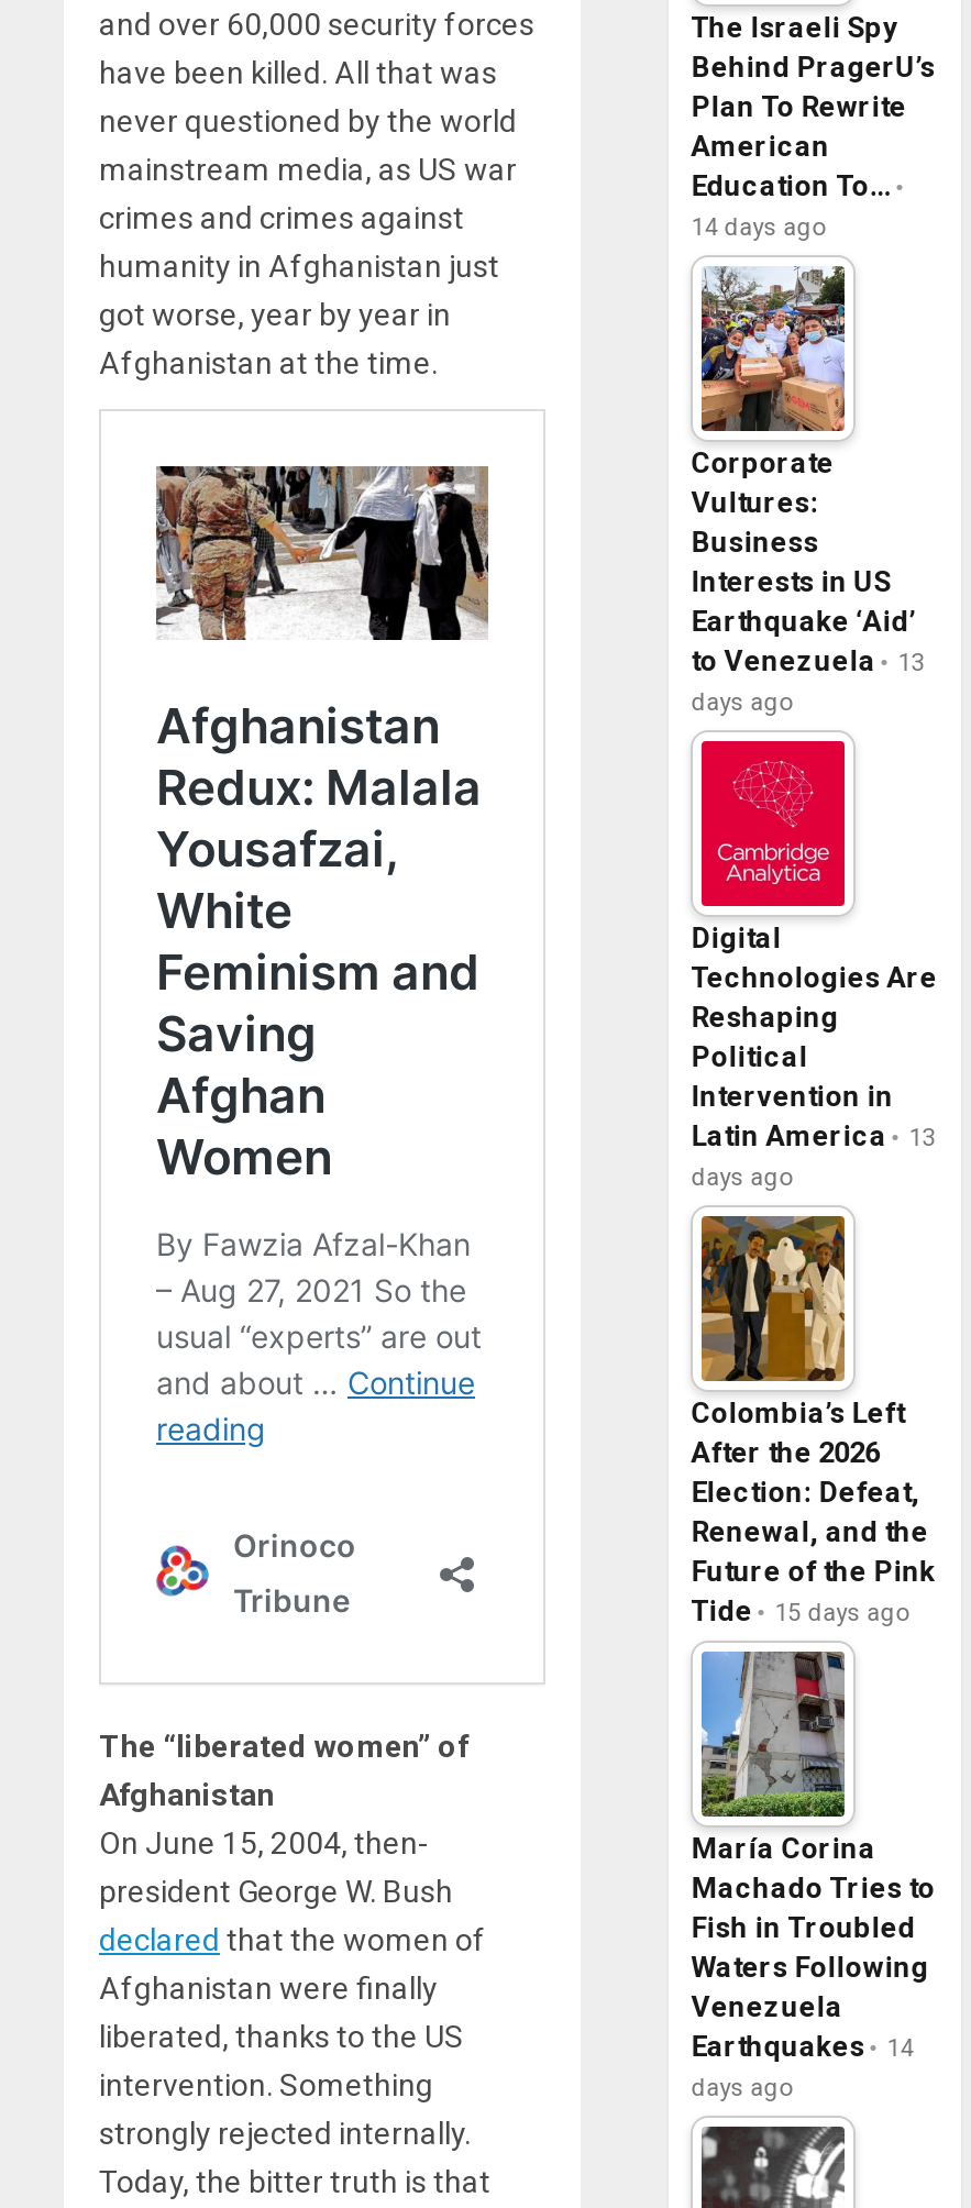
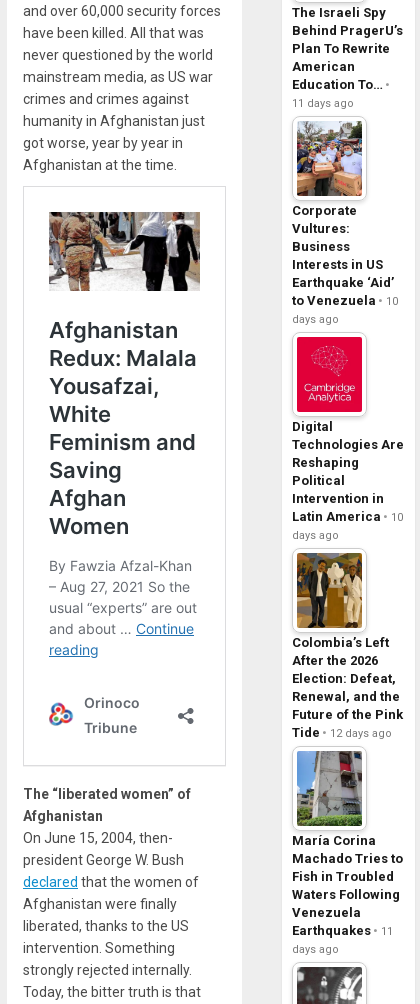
[691,213,828,241] 14 days ago -> [292,97,354,110] 11 days ago
[691,644,924,677] to Venezuela 13 -> [292,293,398,308] to Venezuela 10
[691,1119,935,1152] Latin America 13 -> [292,509,403,524] Latin America 10
[691,1594,911,1627] Tide 15 days ago -> [292,725,392,740] Tide 12 days ago
[691,2029,913,2062] Earthquakes 14 -> [292,923,393,938] Earthquakes 11

